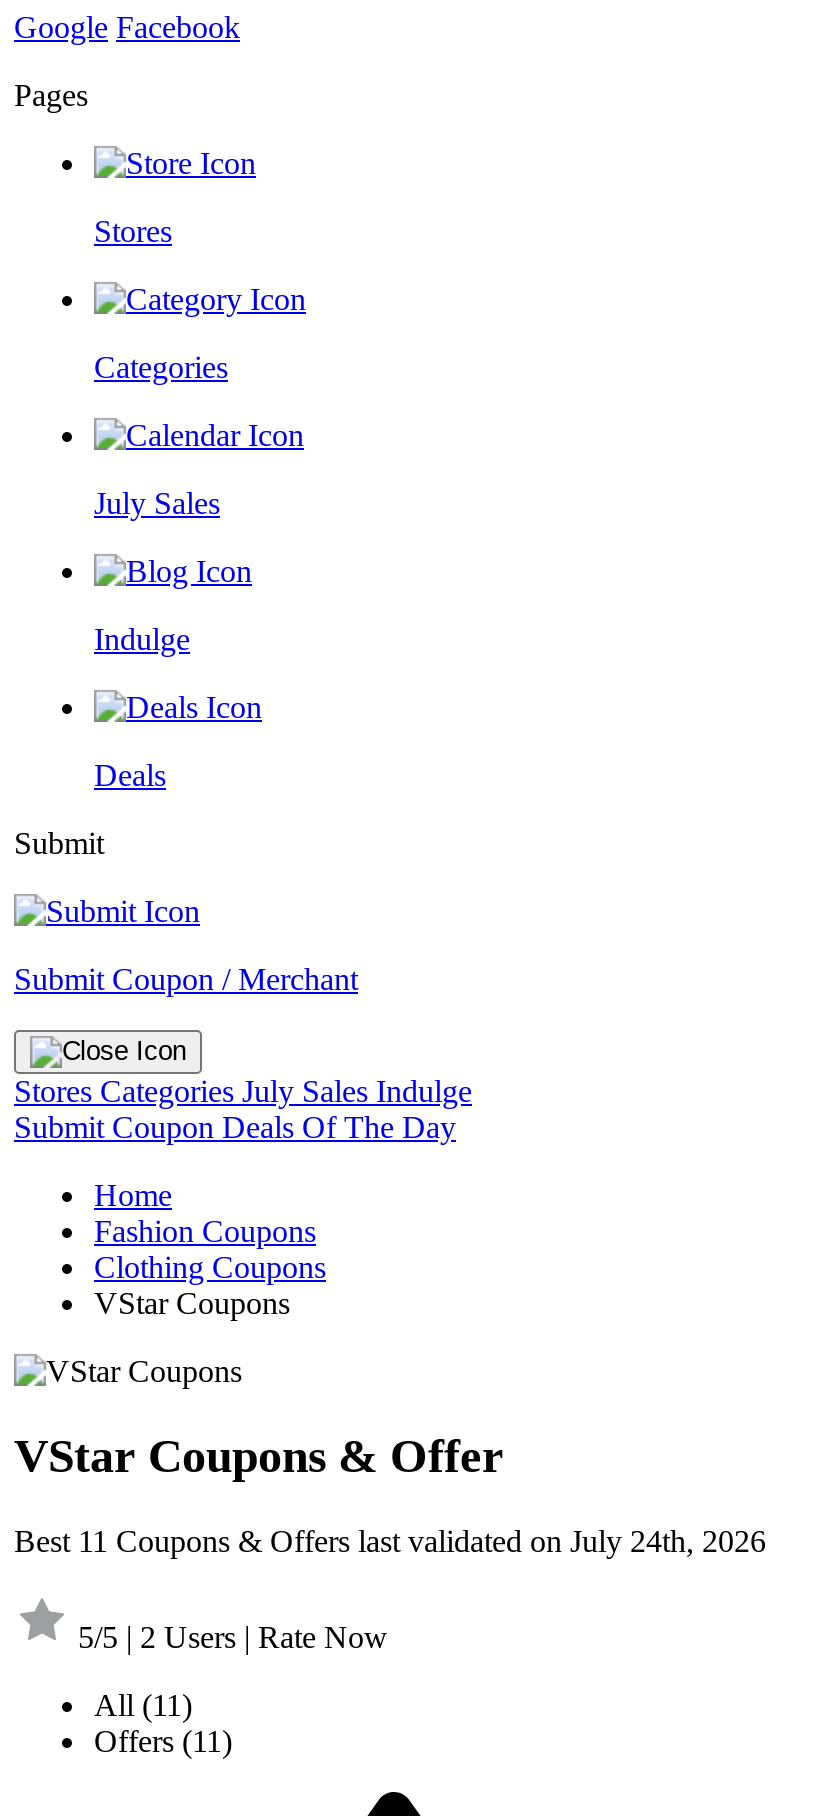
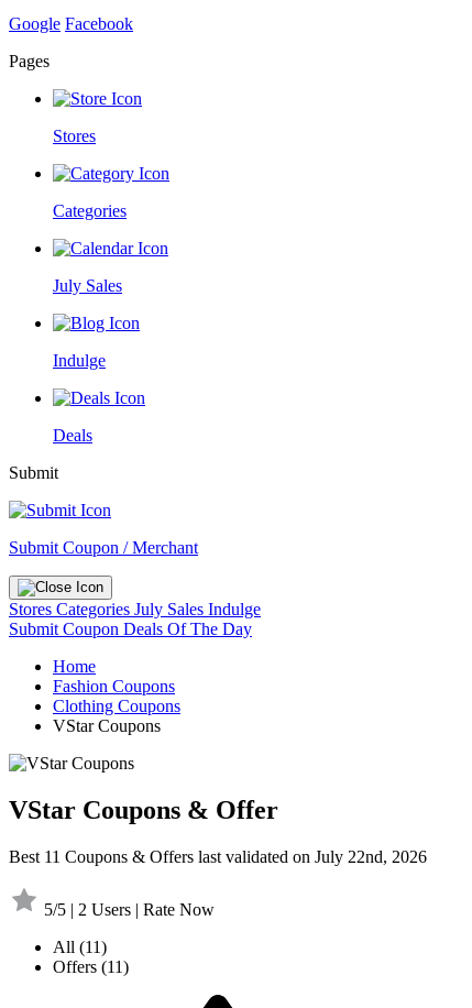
[14,1524,766,1558] Best 11 Coupons & Offers last validated on July 24th, 2026 -> [9,847,427,866] Best 11 Coupons & Offers last validated on July 22nd, 2026

